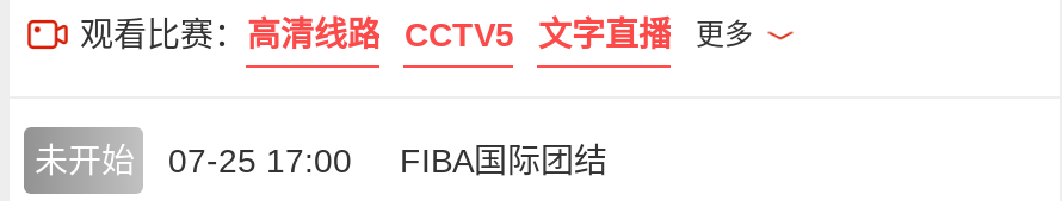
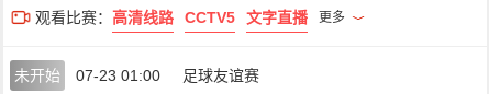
[168,142,607,180] 07-25 17:00 | FIBA国际团结 -> [76,67,260,84] 07-23 01:00 | 足球友谊赛

